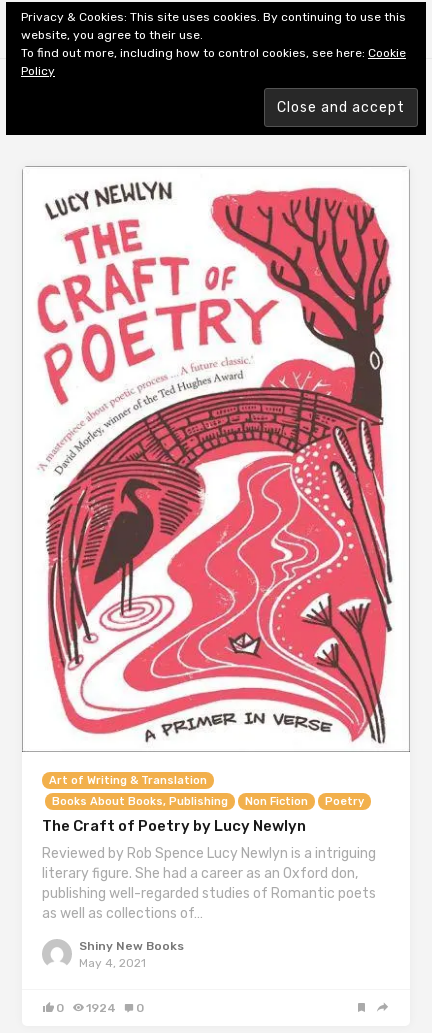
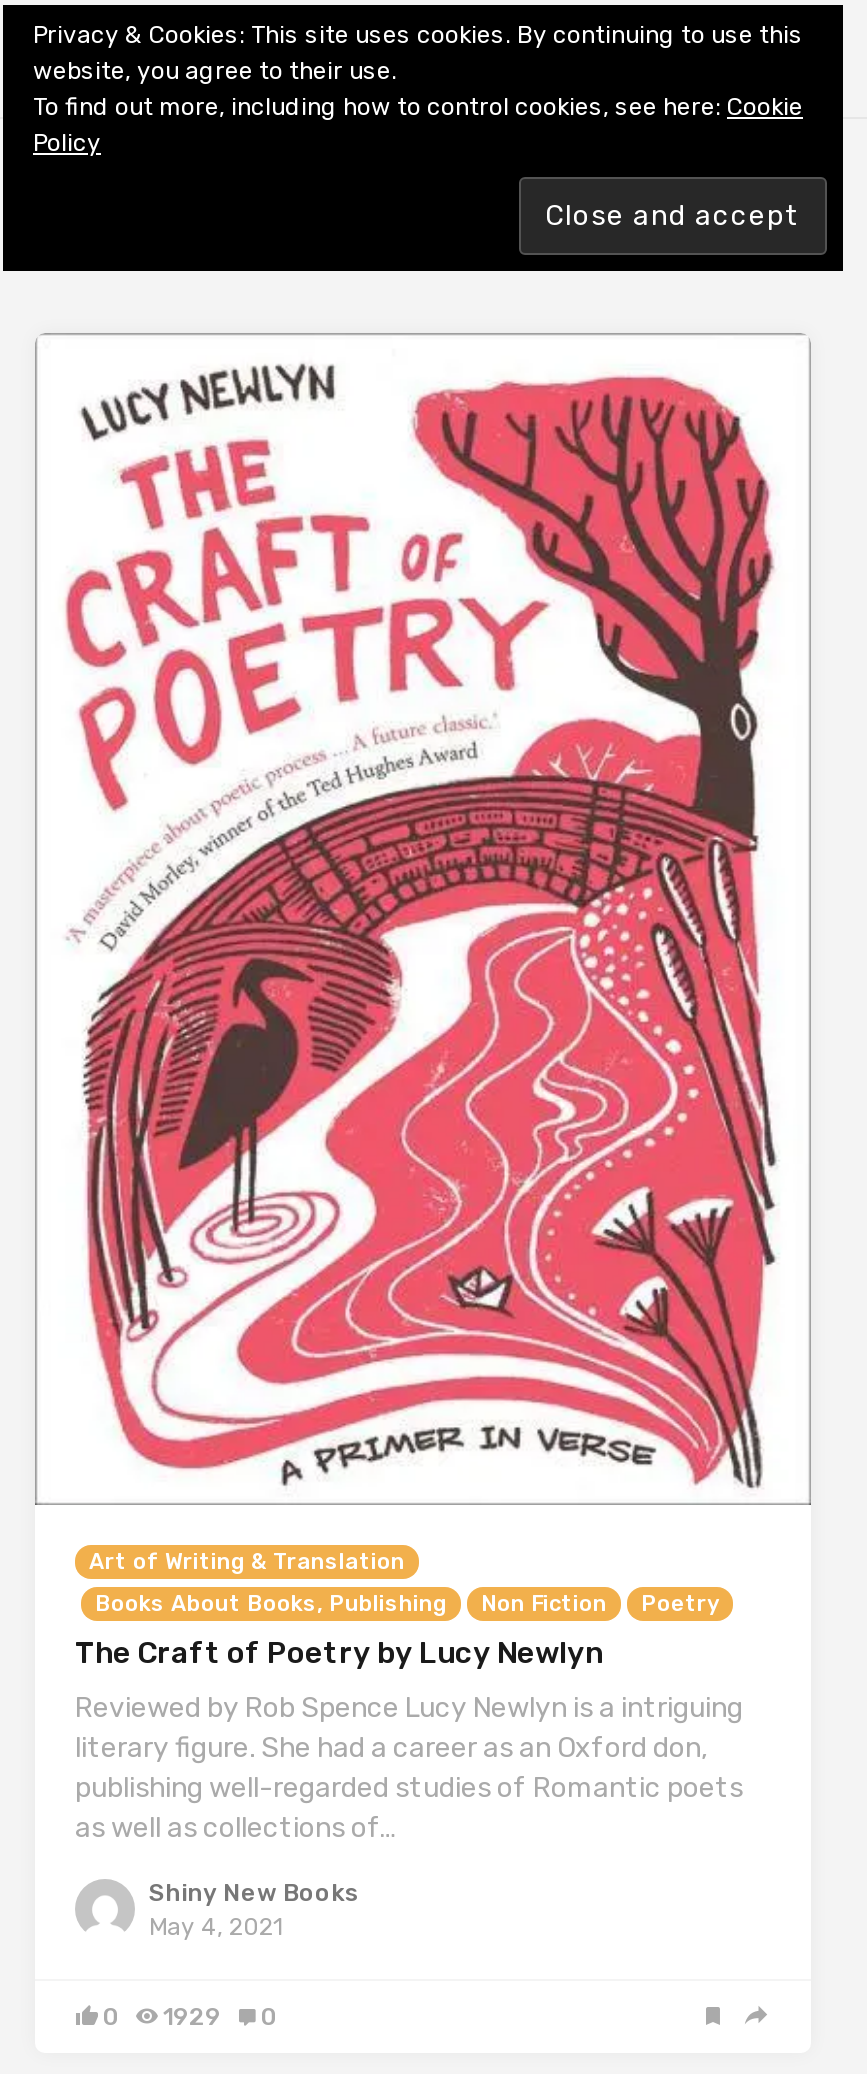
[56,1001,144,1015] 0 1924 0 -> [103,2003,277,2031] 0 1929 0

